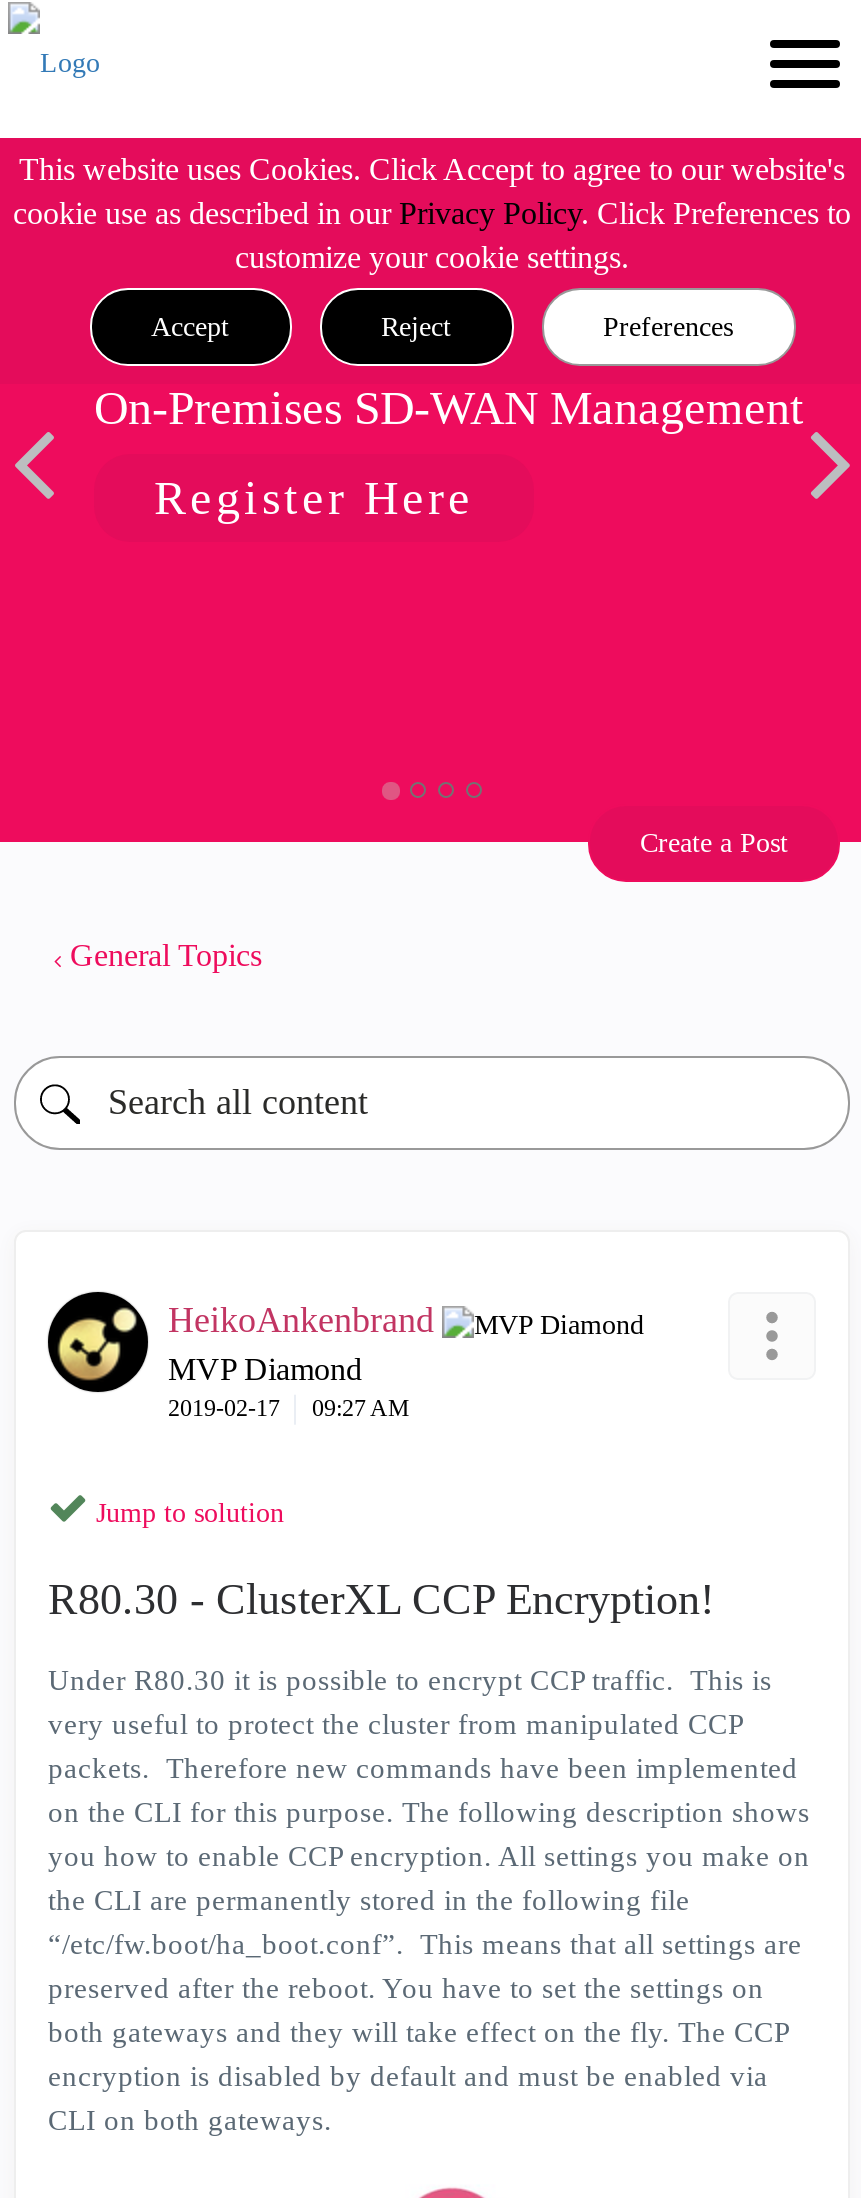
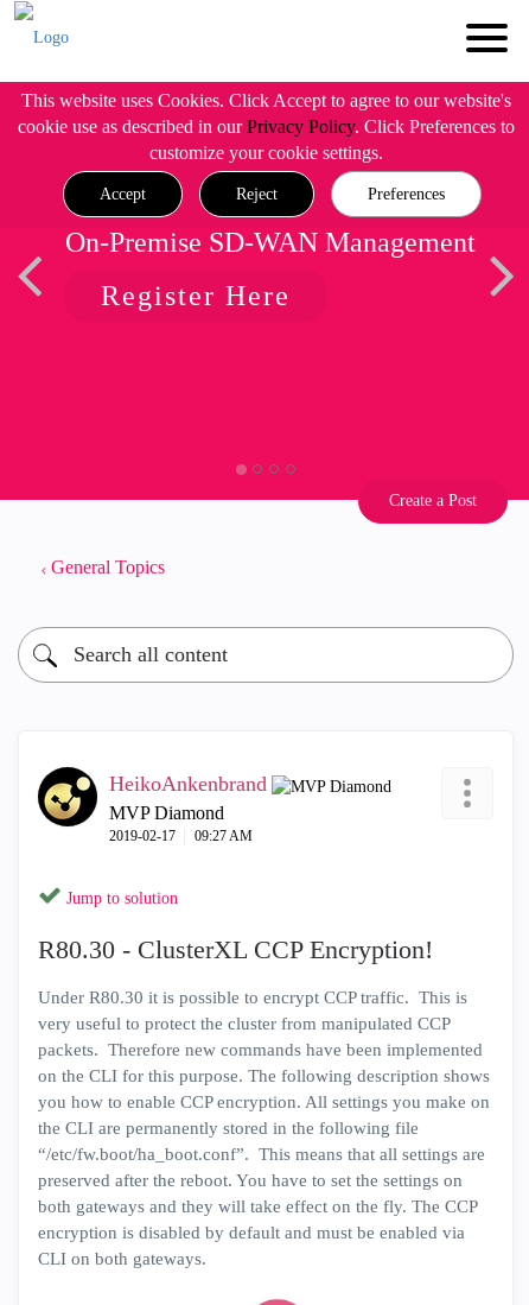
[94,382,804,434] On-Premises SD-WAN Management -> [65,227,476,258] On-Premise SD-WAN Management

